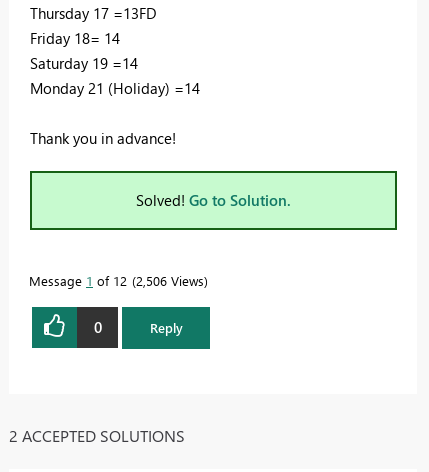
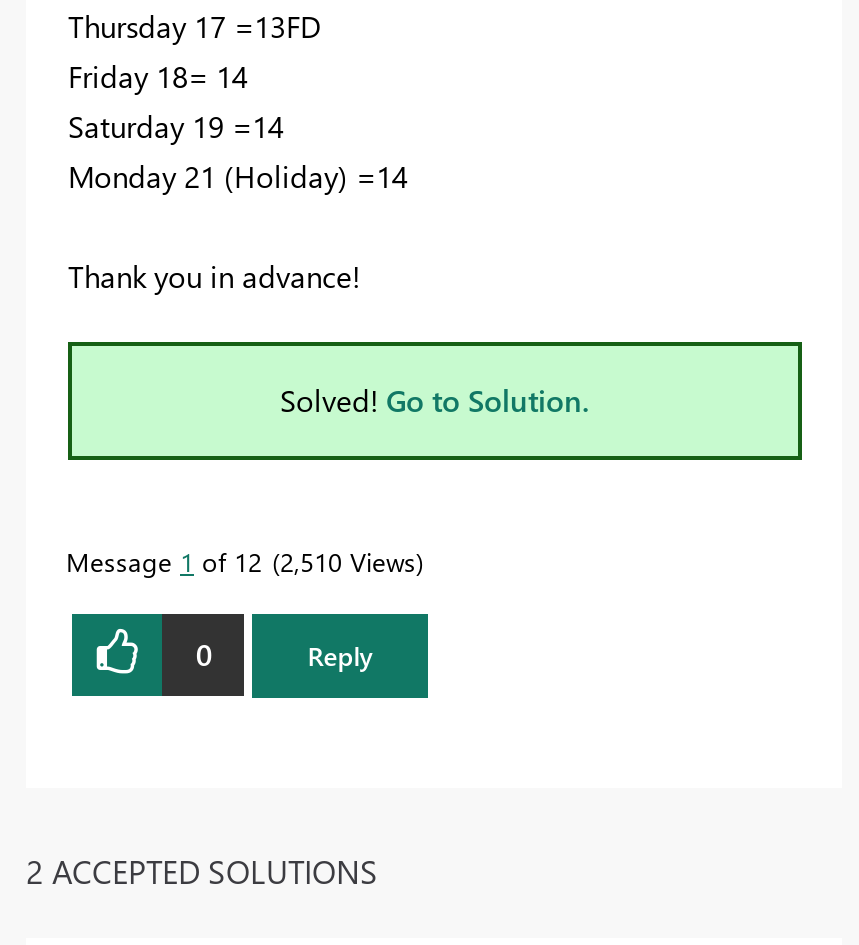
[29,272,204,289] Message 1 of 12 2,506 Views -> [66,543,416,577] Message 1 of 12 2,510 Views

